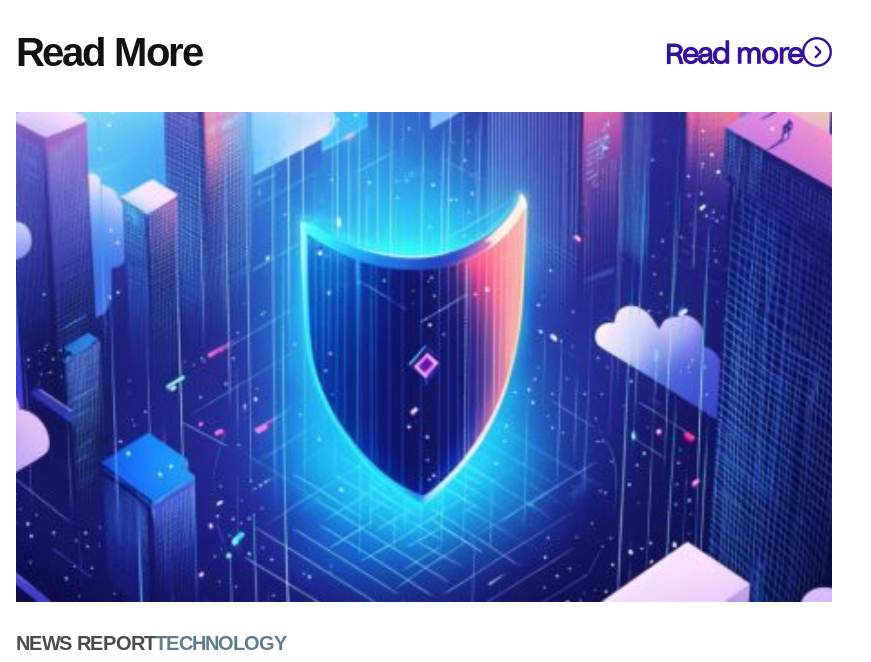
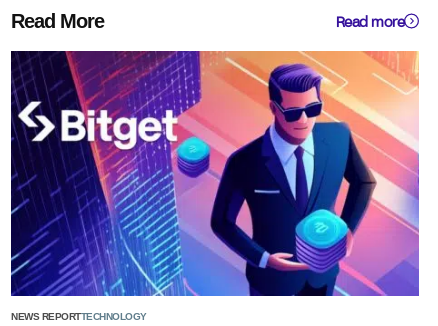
[14,110,834,604] [image] -> [10,50,420,297] [image]

